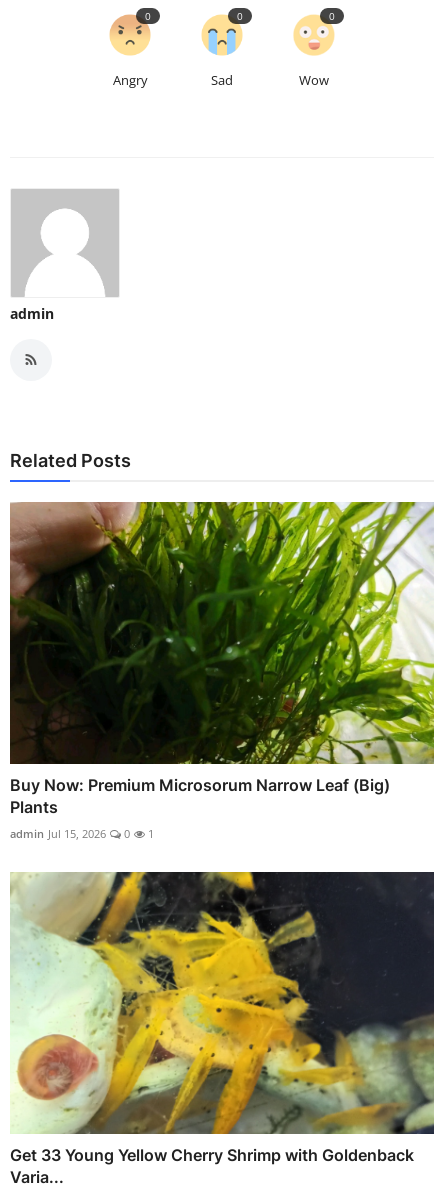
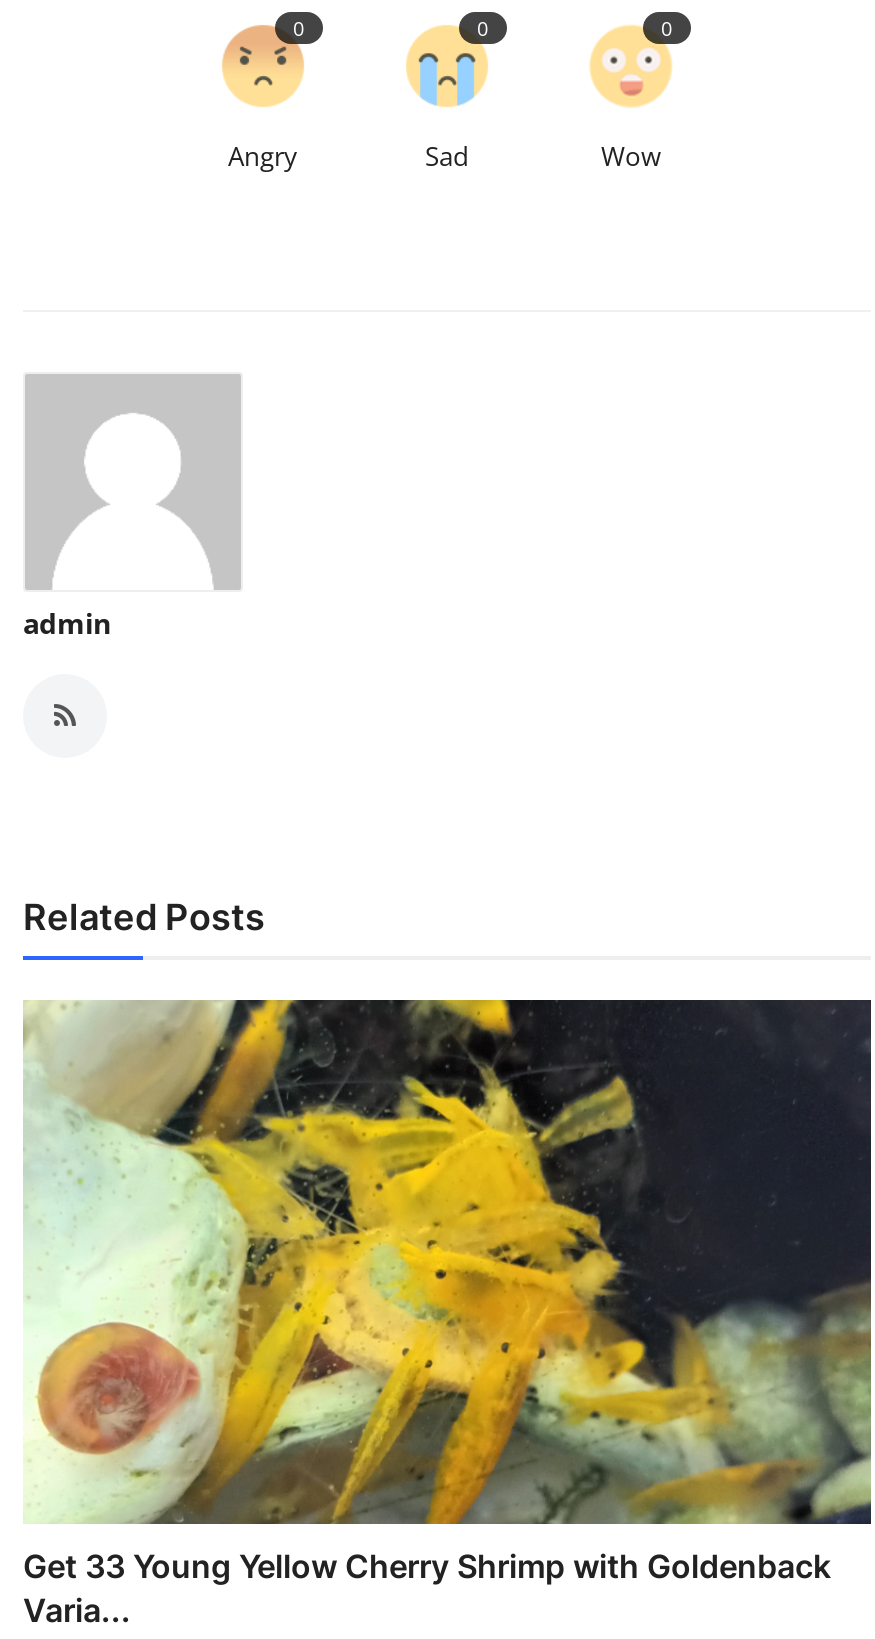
[9,501,435,841] [image] | Buy Now: Premium Microsorum Narrow Leaf (Big) | Plants | admin Jul 15, 2026 | 0 | 1 -> none

